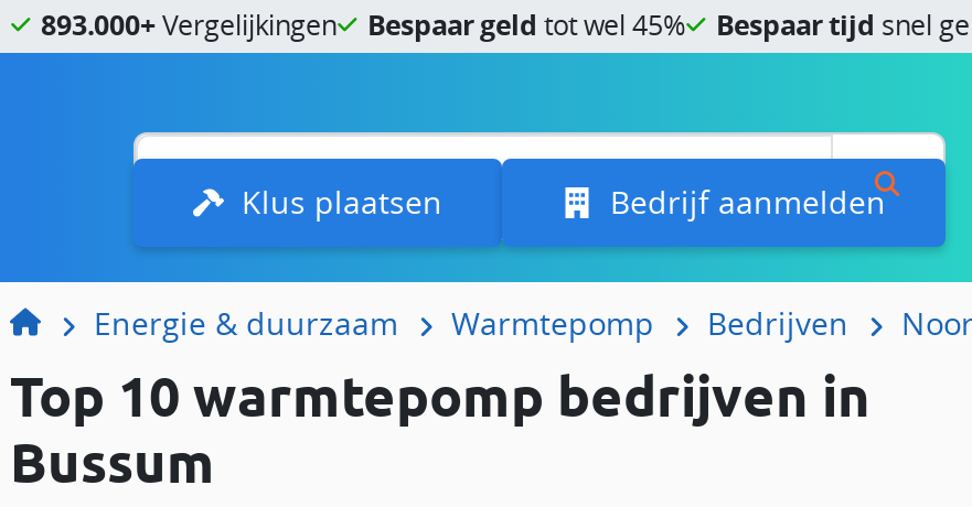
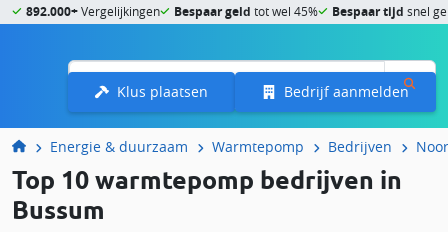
[41,7,337,44] 893.000+ Vergelijkingen -> [26,3,160,20] 892.000+ Vergelijkingen

